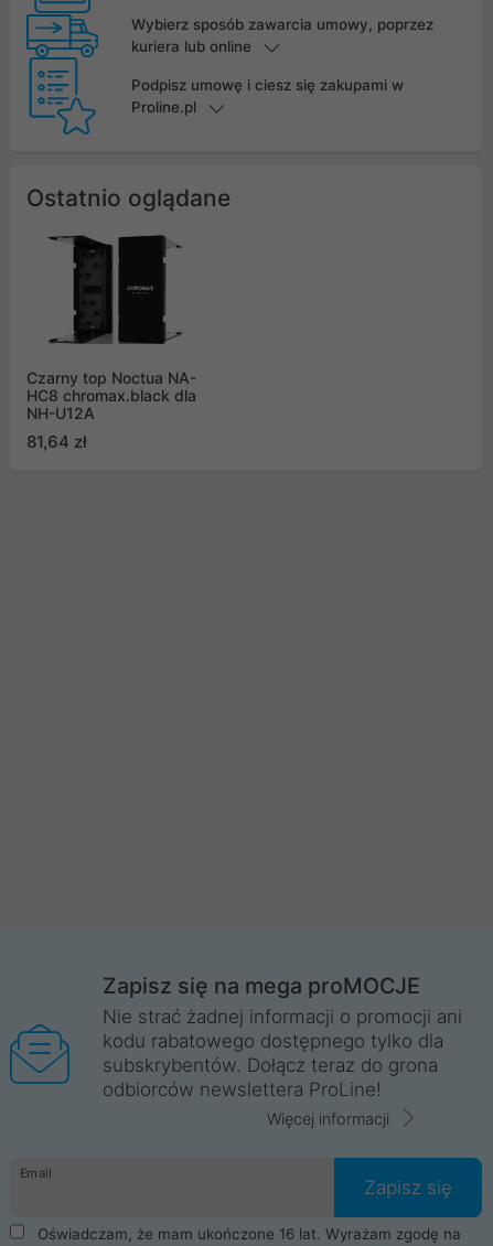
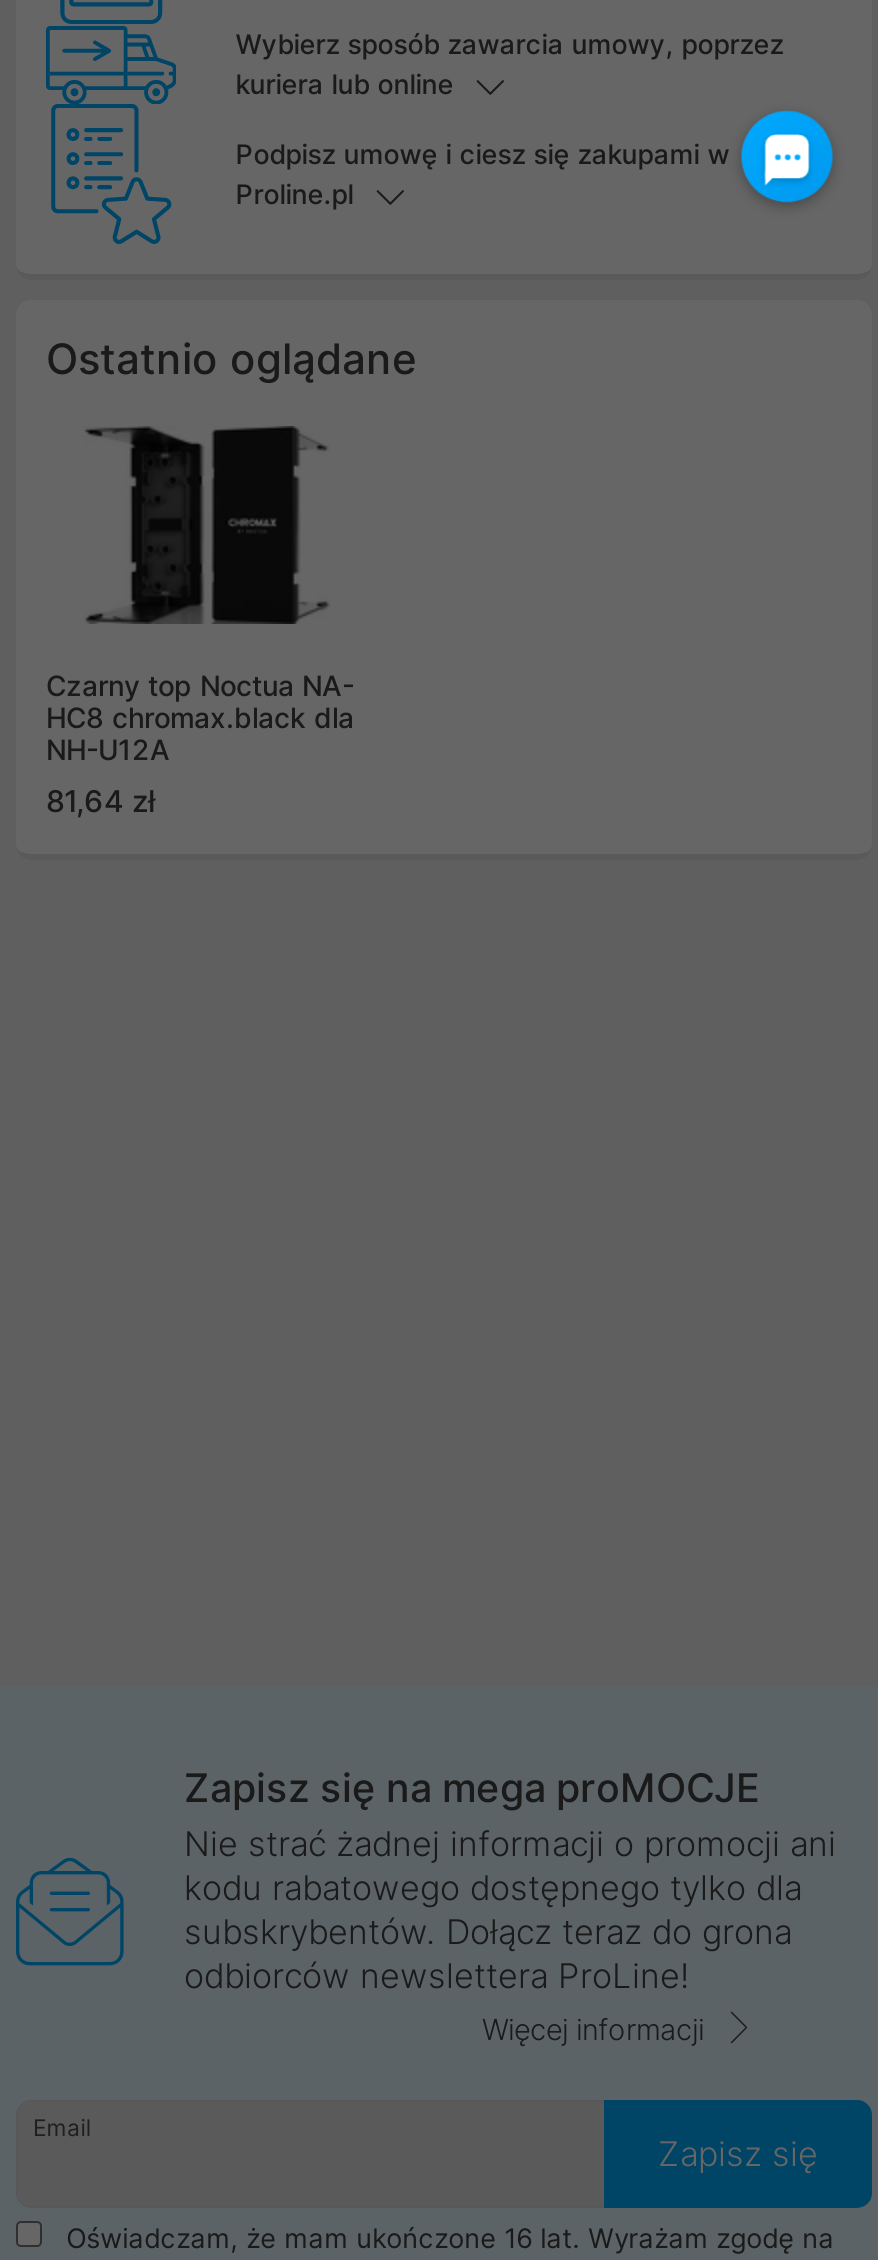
none -> [738,108,836,208] [image]

